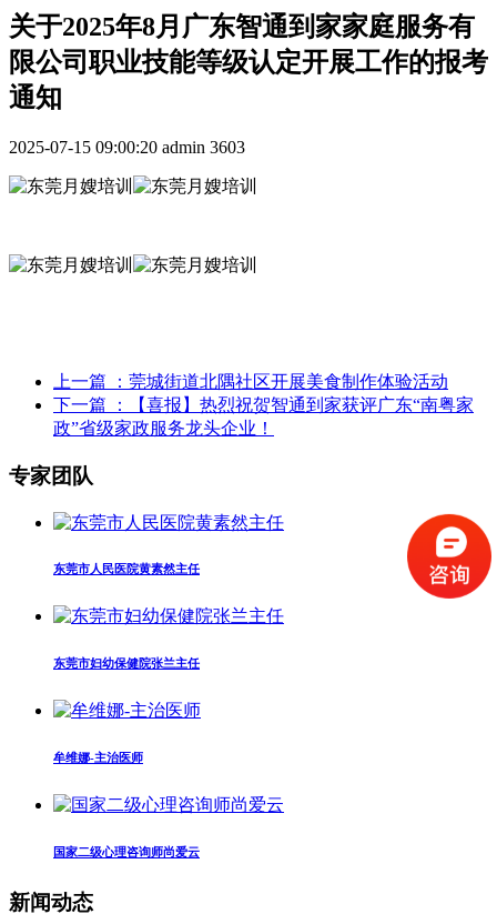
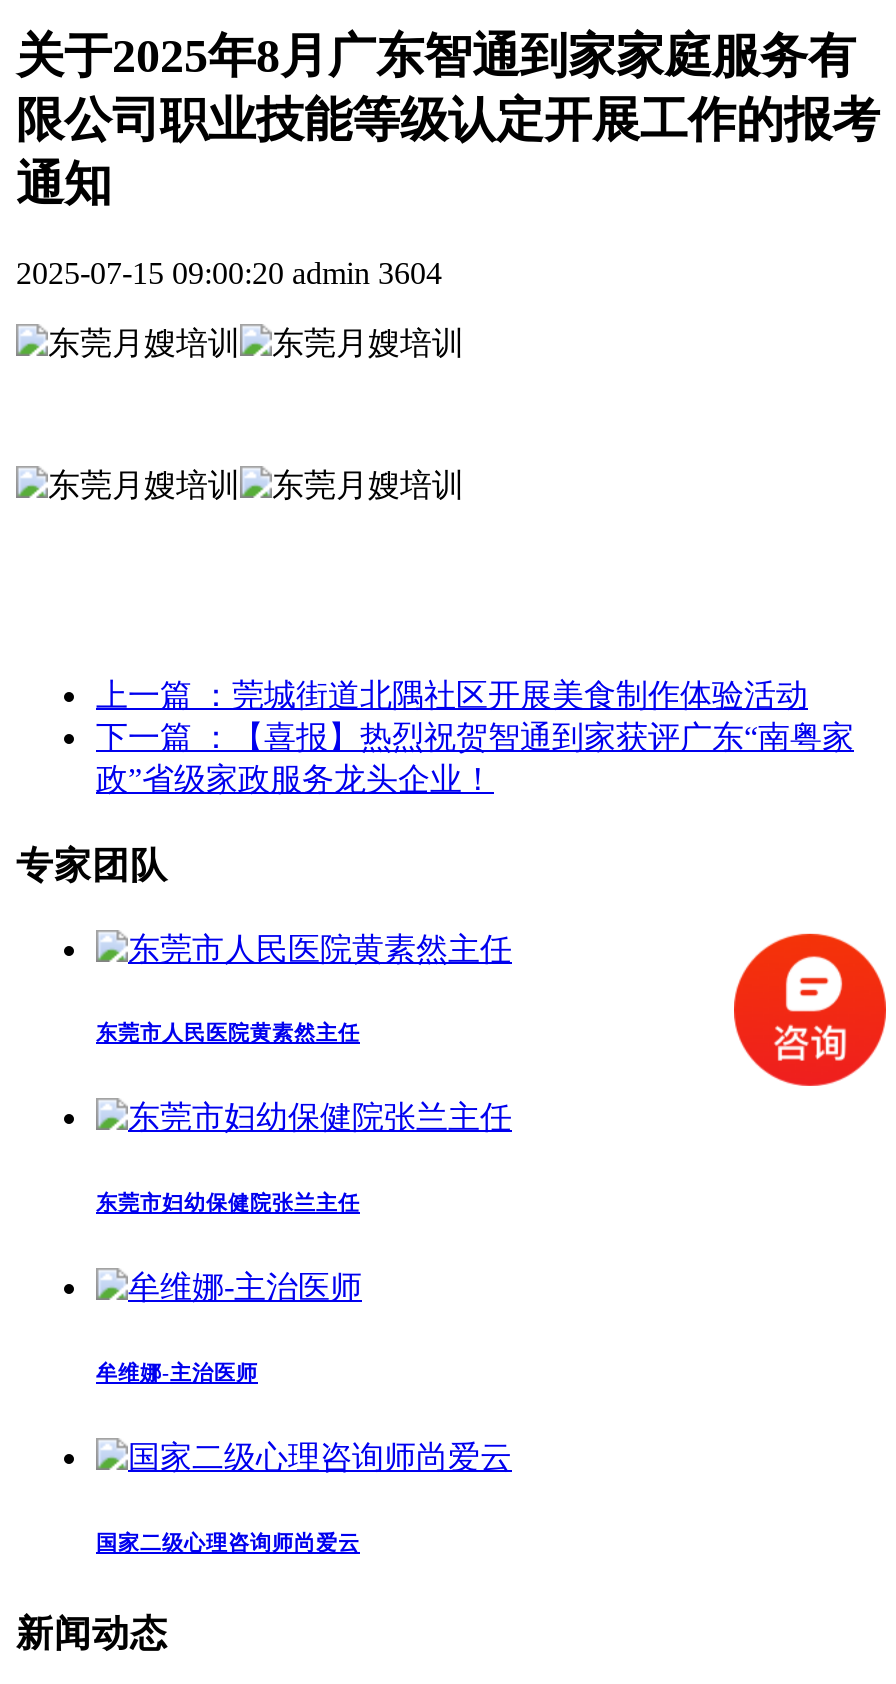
[9,138,245,157] 2025-07-15 09:00:20 admin 3603 -> [16,256,442,290] 2025-07-15 09:00:20 admin 3604

